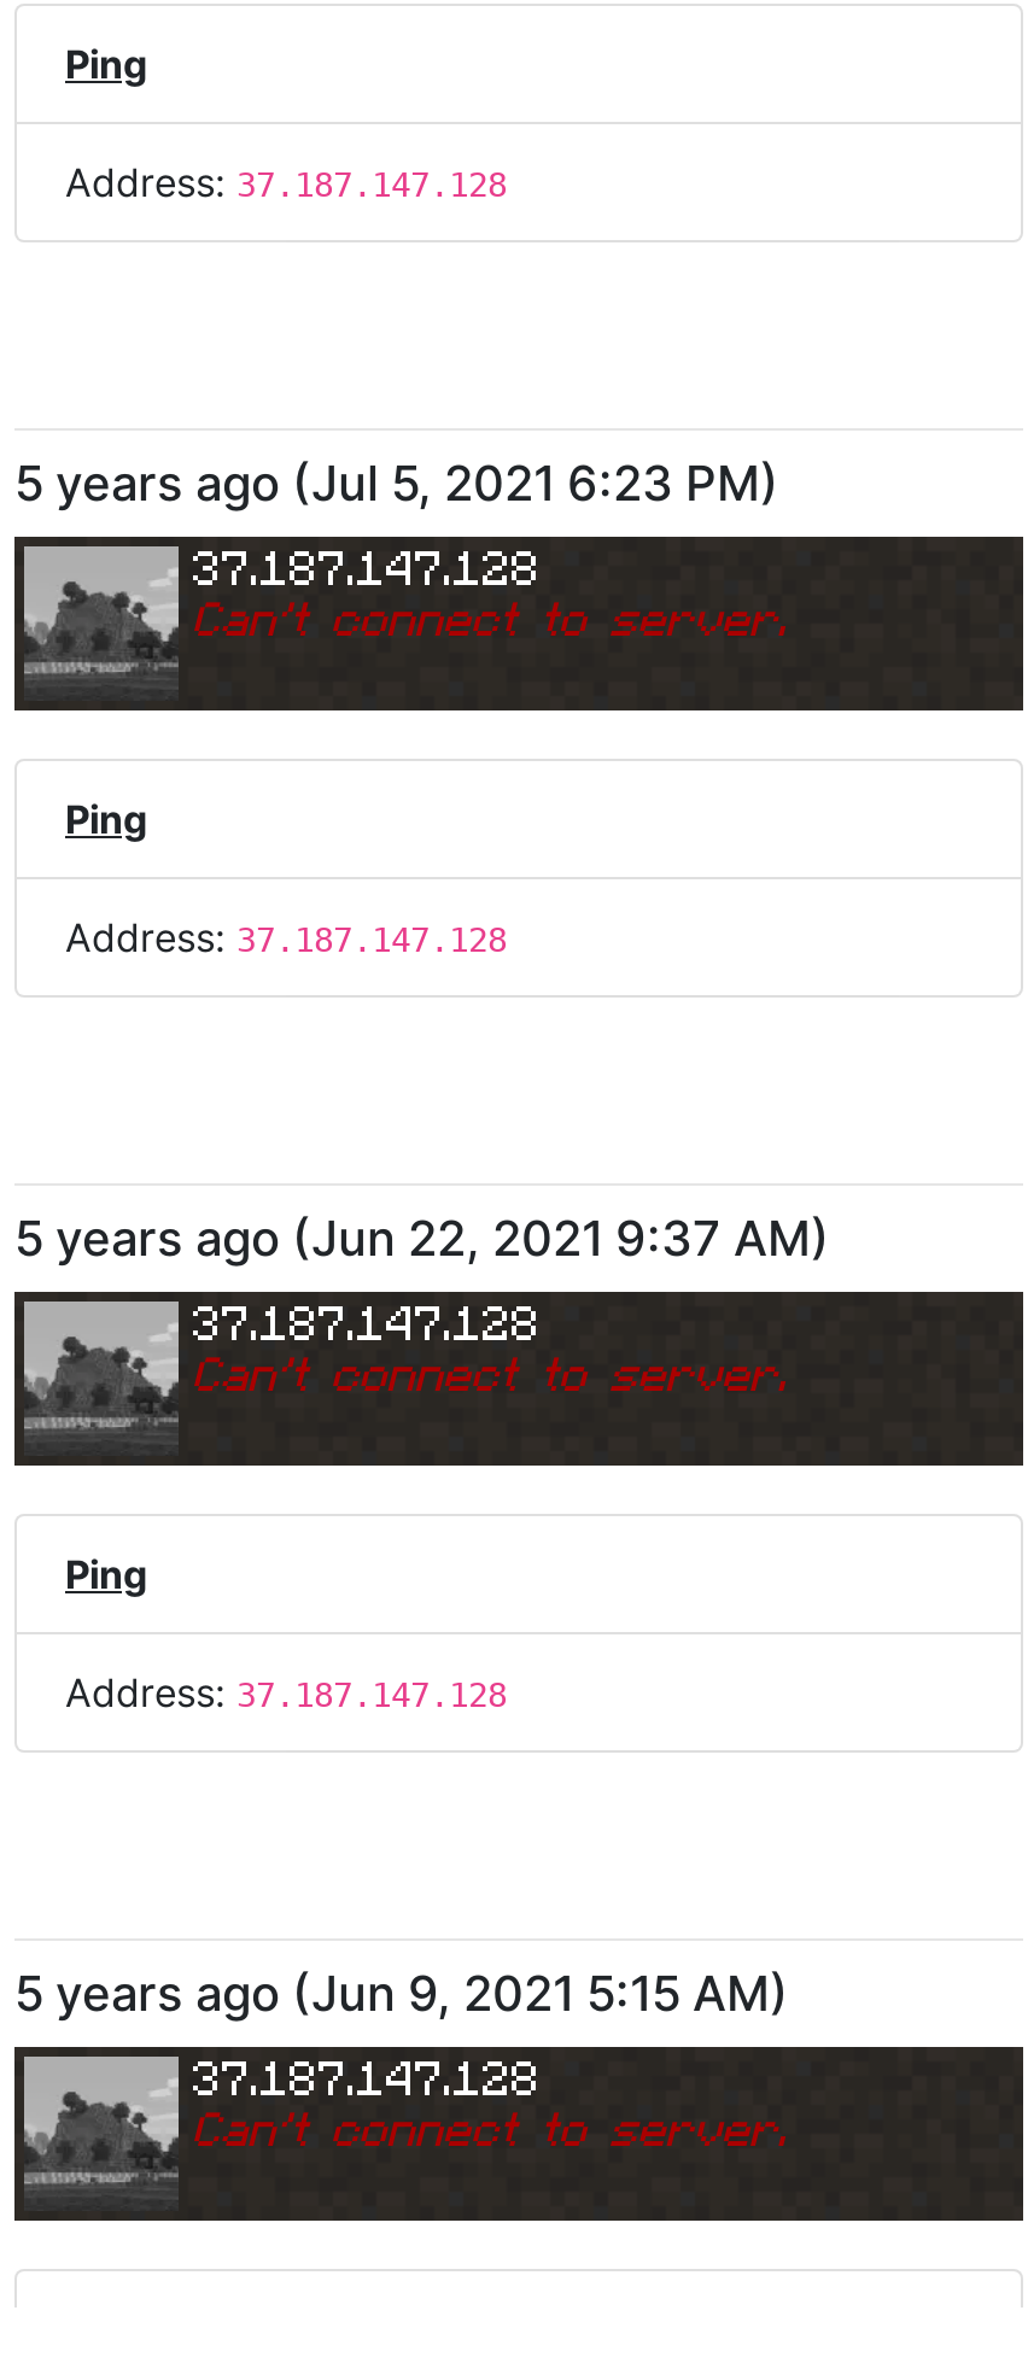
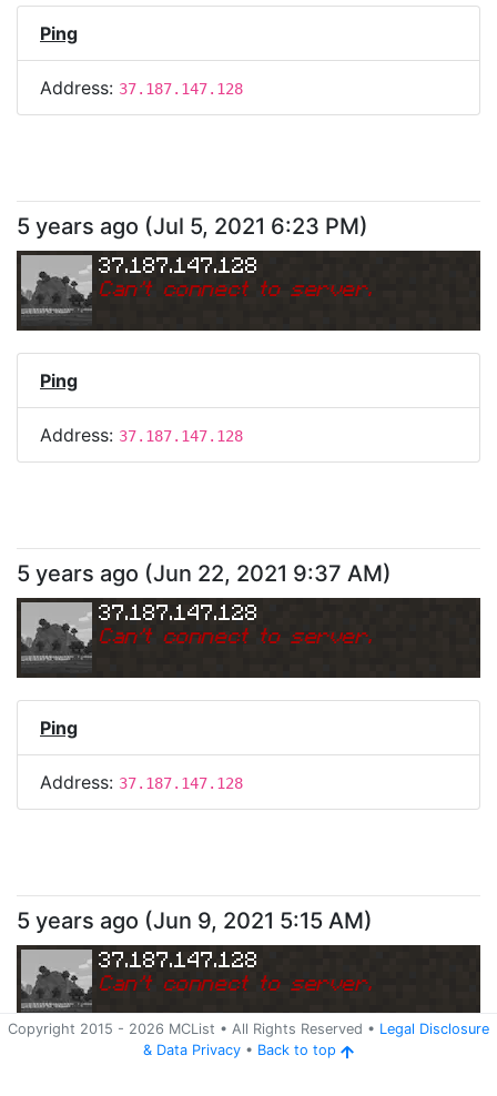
none -> [8,1021,489,1058] Copyright 2015 - 2026 MCList • All Rights Reserved • Legal Disclosure | & Data Privacy • Back to top

